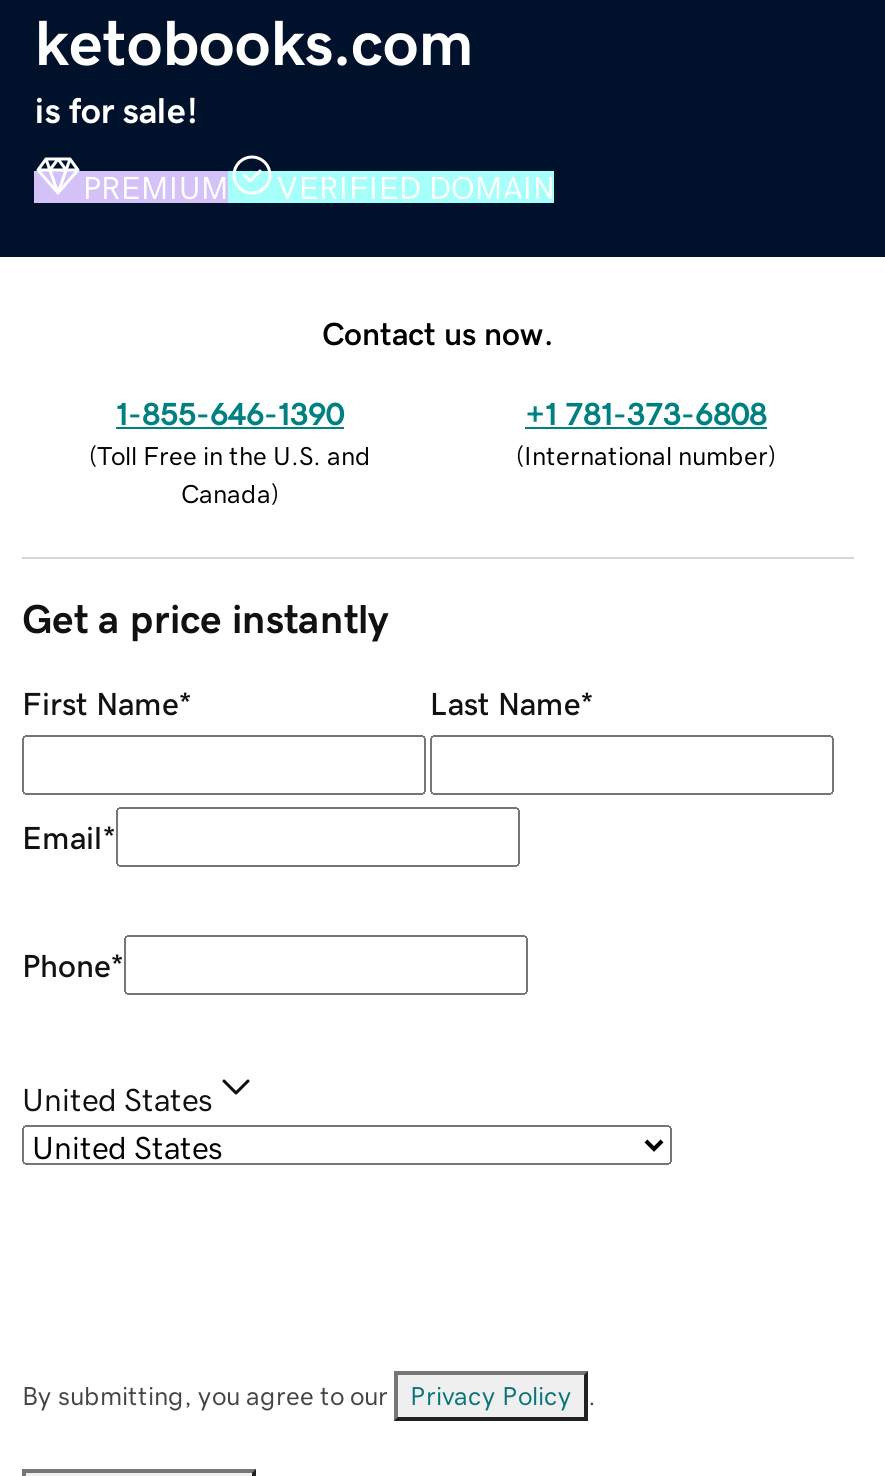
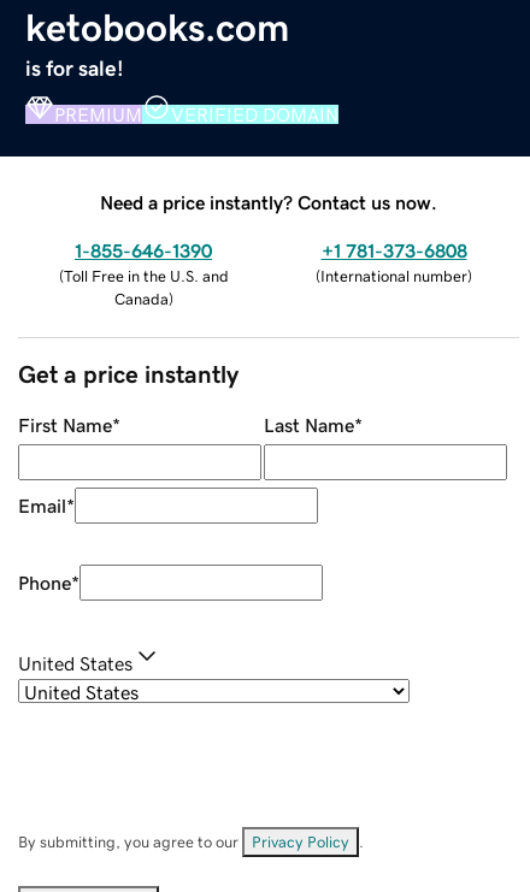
[322,316,554,348] Contact us now. -> [100,192,437,211] Need a price instantly? Contact us now.

